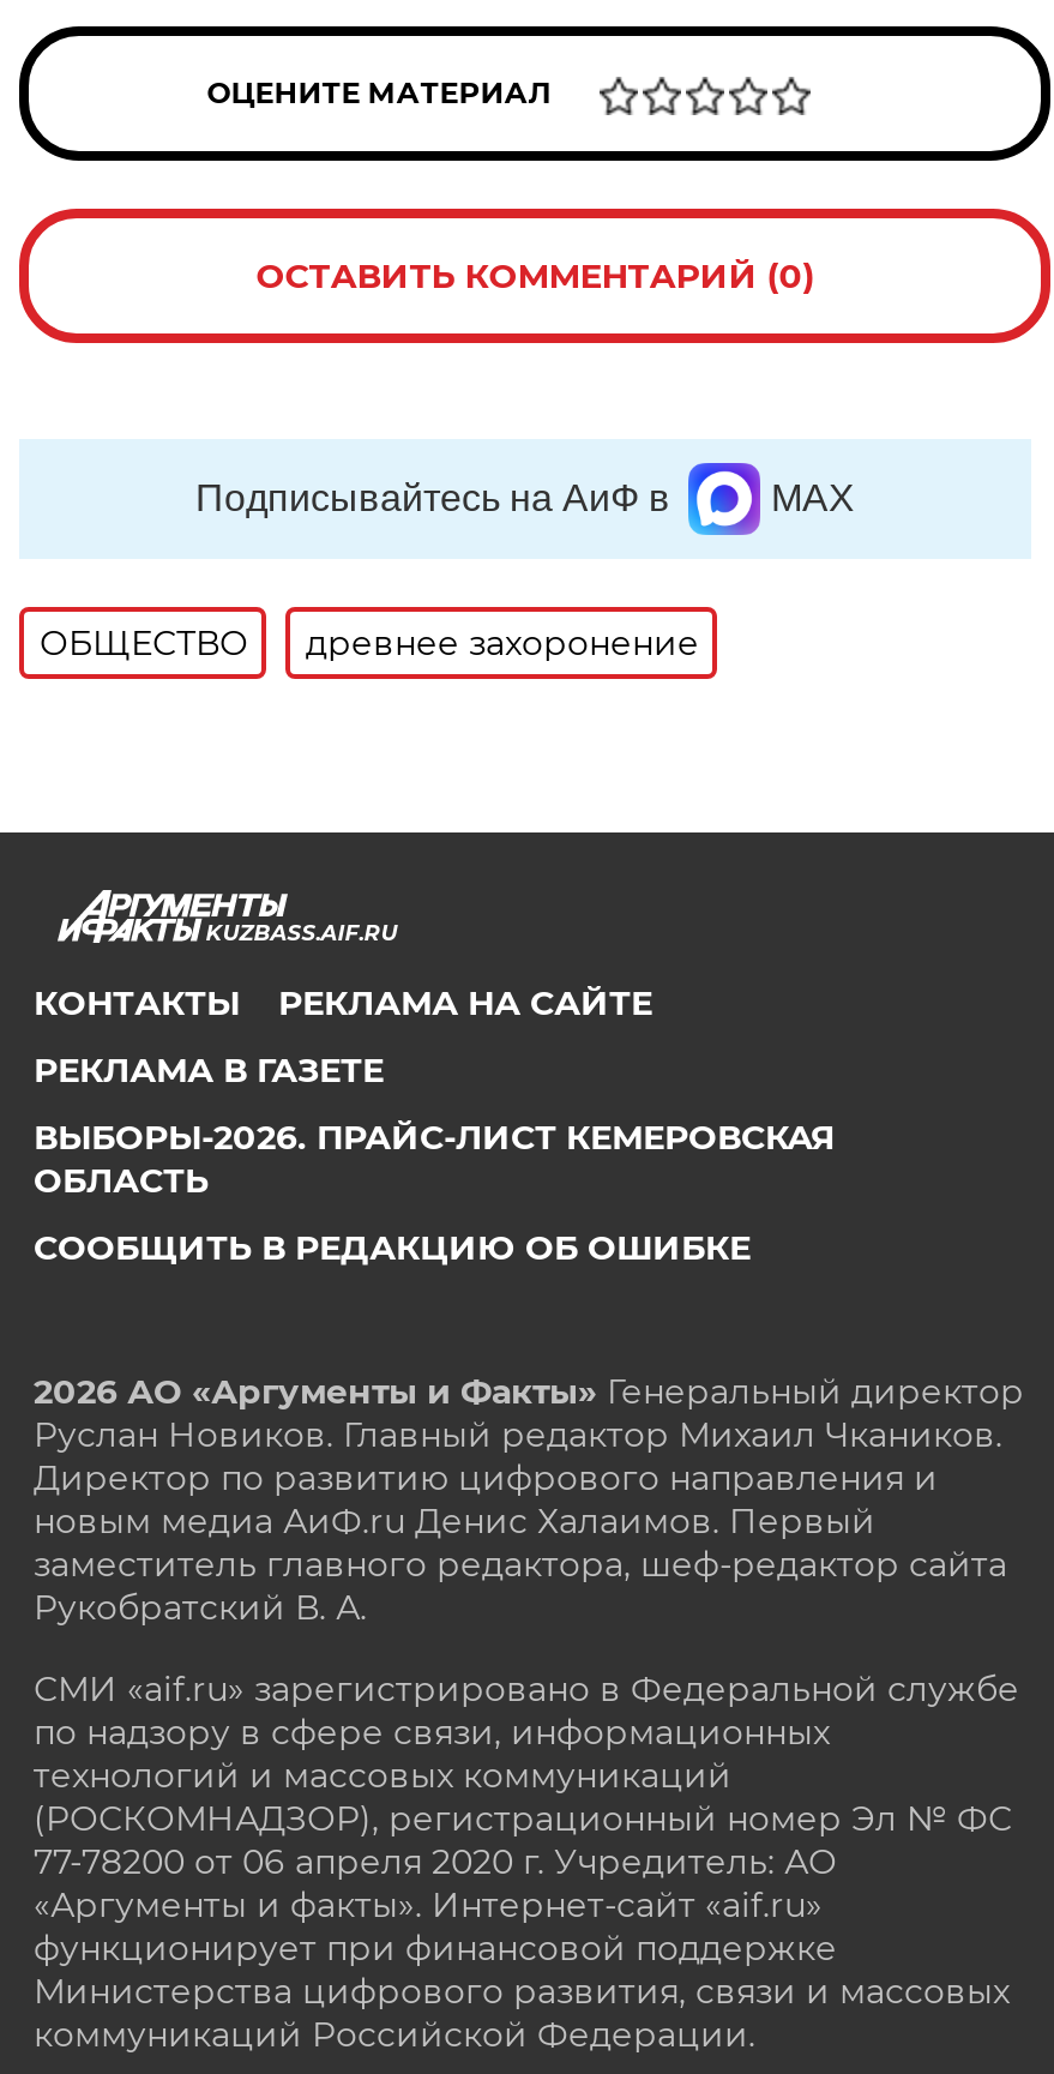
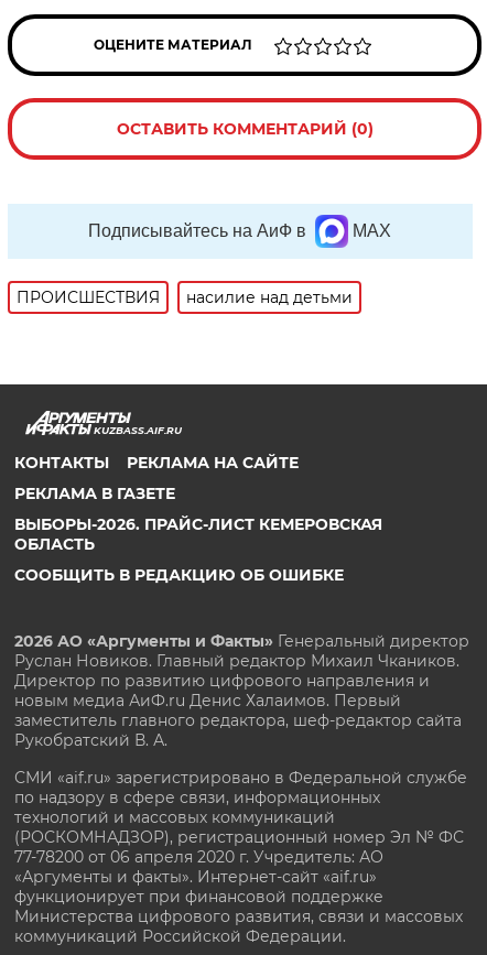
[39,621,699,664] ОБЩЕСТВО | древнее захоронение -> [17,287,353,307] ПРОИСШЕСТВИЯ | насилие над детьми

